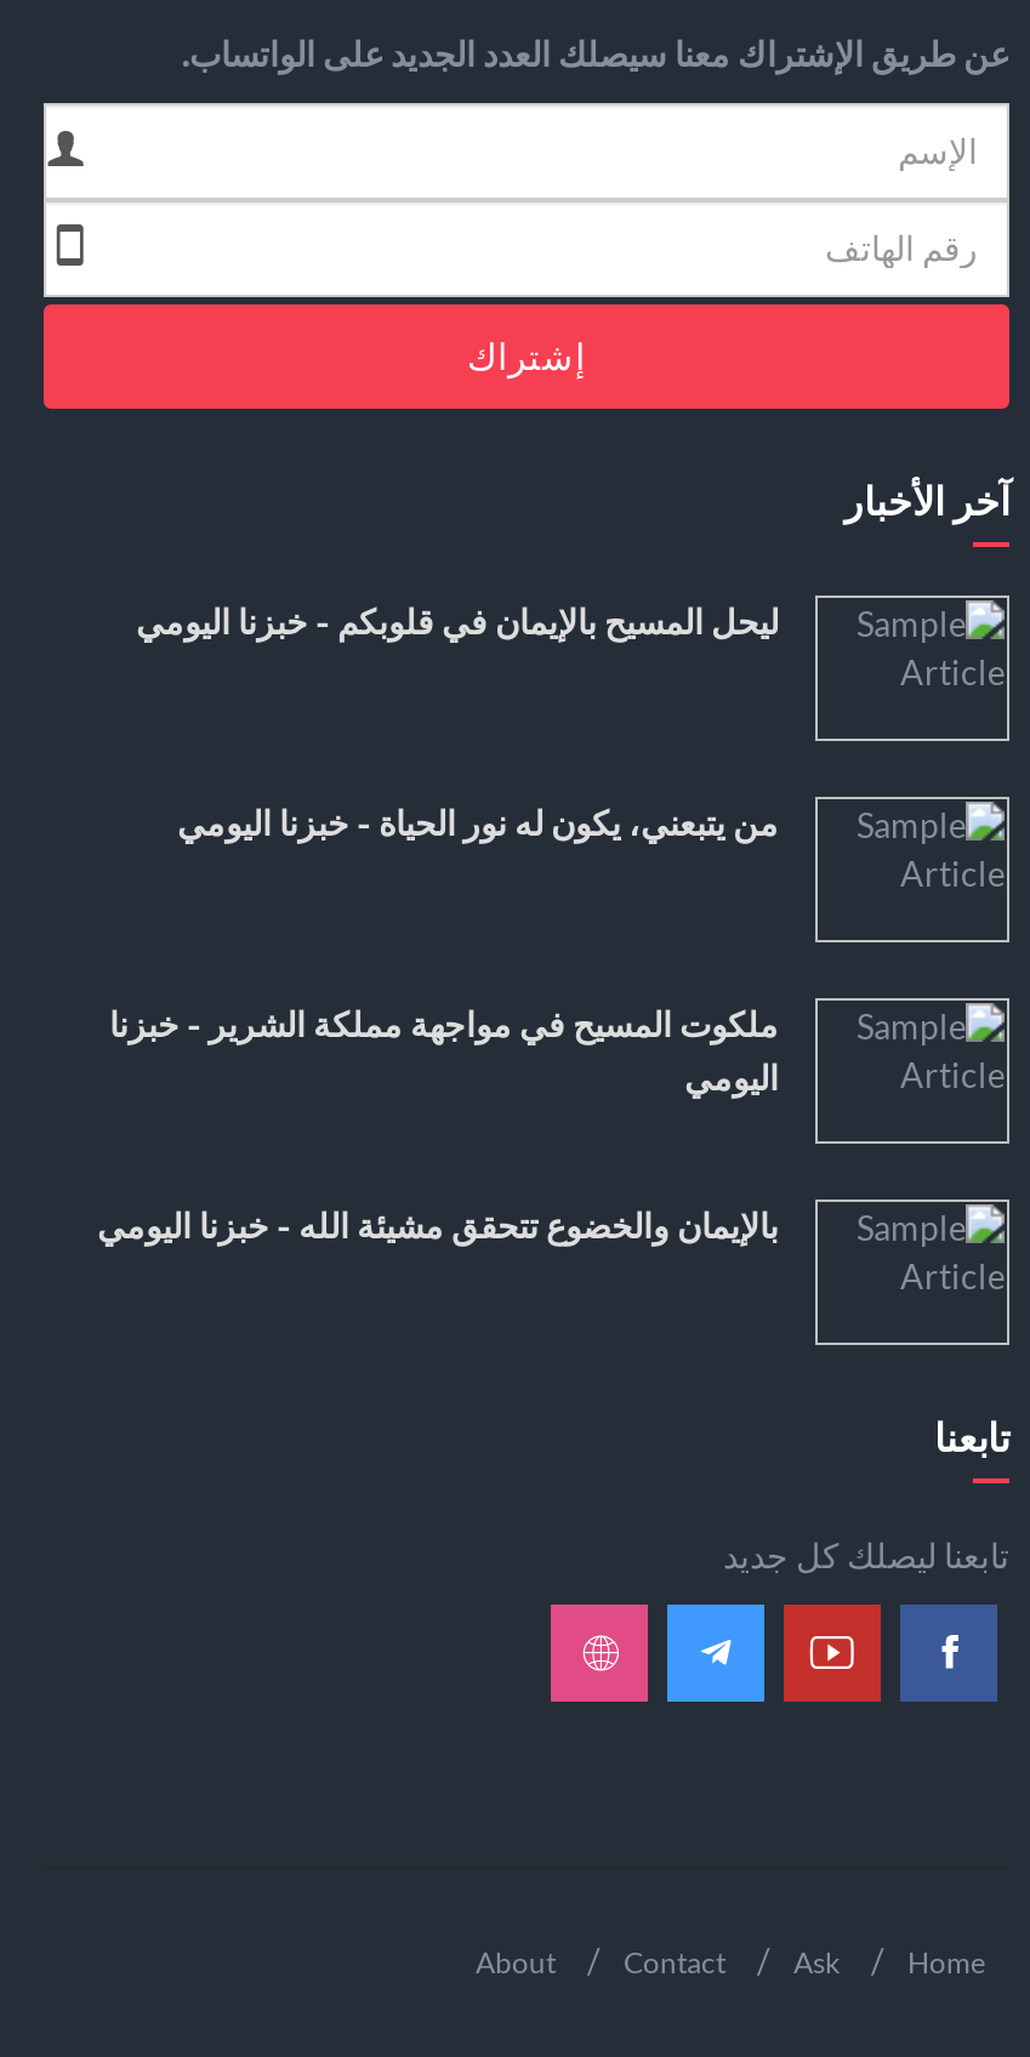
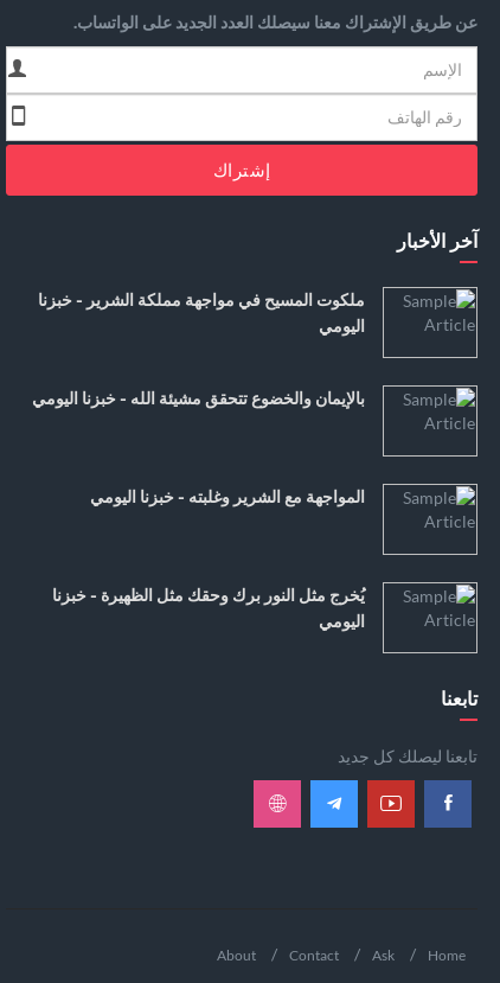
[136,602,779,641] ليحل المسيح بالإيمان في قلوبكم - خبزنا اليومي -> none
[177,803,779,842] من يتبعني، يكون له نور الحياة - خبزنا اليومي -> none
moved [97,1005,779,1245] -> [32,290,365,408]: ملكوت المسيح في مواجهة مملكة الشرير - خبزنا | اليومي | بالإيمان والخضوع تتحقق مشيئة الله - خبزنا اليومي
moved [907,1207,1005,1294] -> [428,389,475,432]: [image]
none -> [52,585,365,630] يُخرج مثل النور برك وحقك مثل الظهيرة - خبزنا | اليومي
none -> [90,487,365,506] المواجهة مع الشرير وغلبته - خبزنا اليومي

